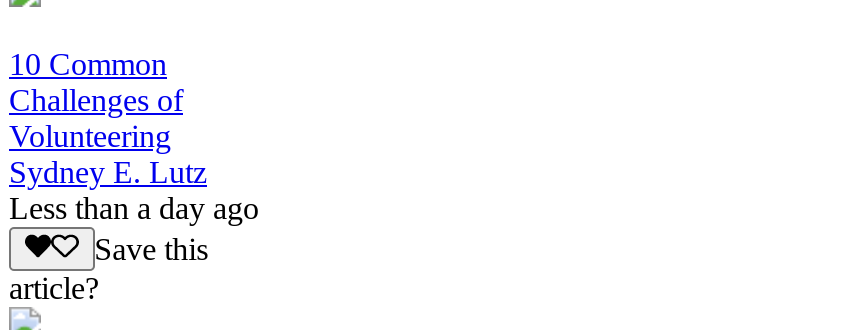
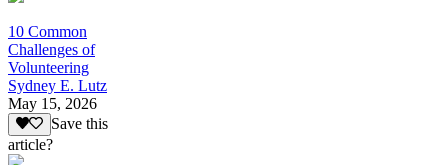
[9,190,259,224] Less than a day ago -> [8,95,97,112] May 15, 2026

